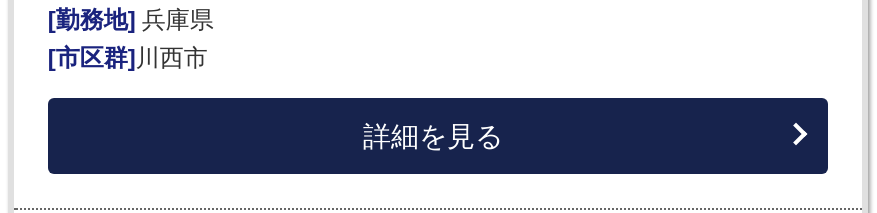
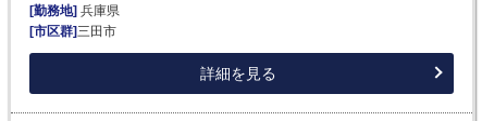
[48,44,208,72] [市区群]川西市 -> [29,24,116,39] [市区群]三田市

